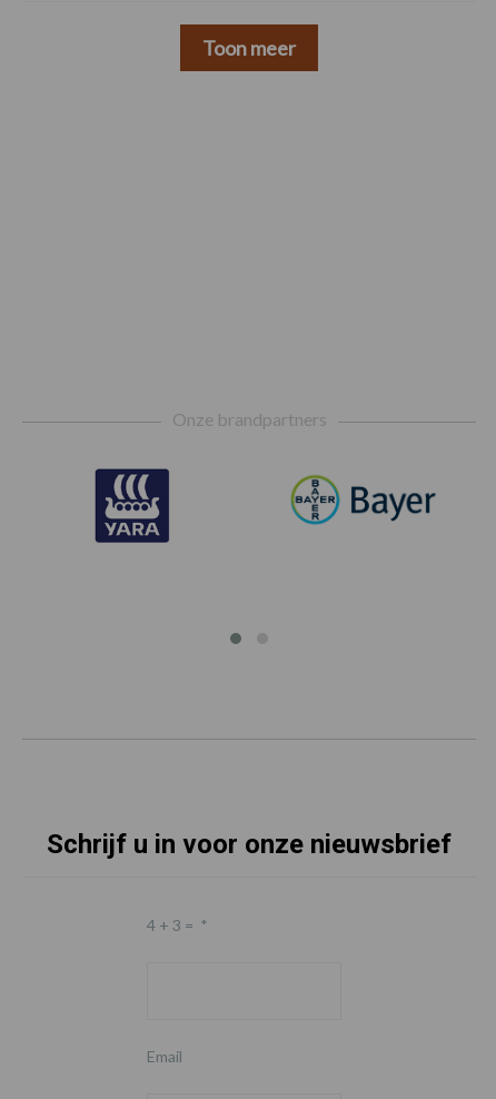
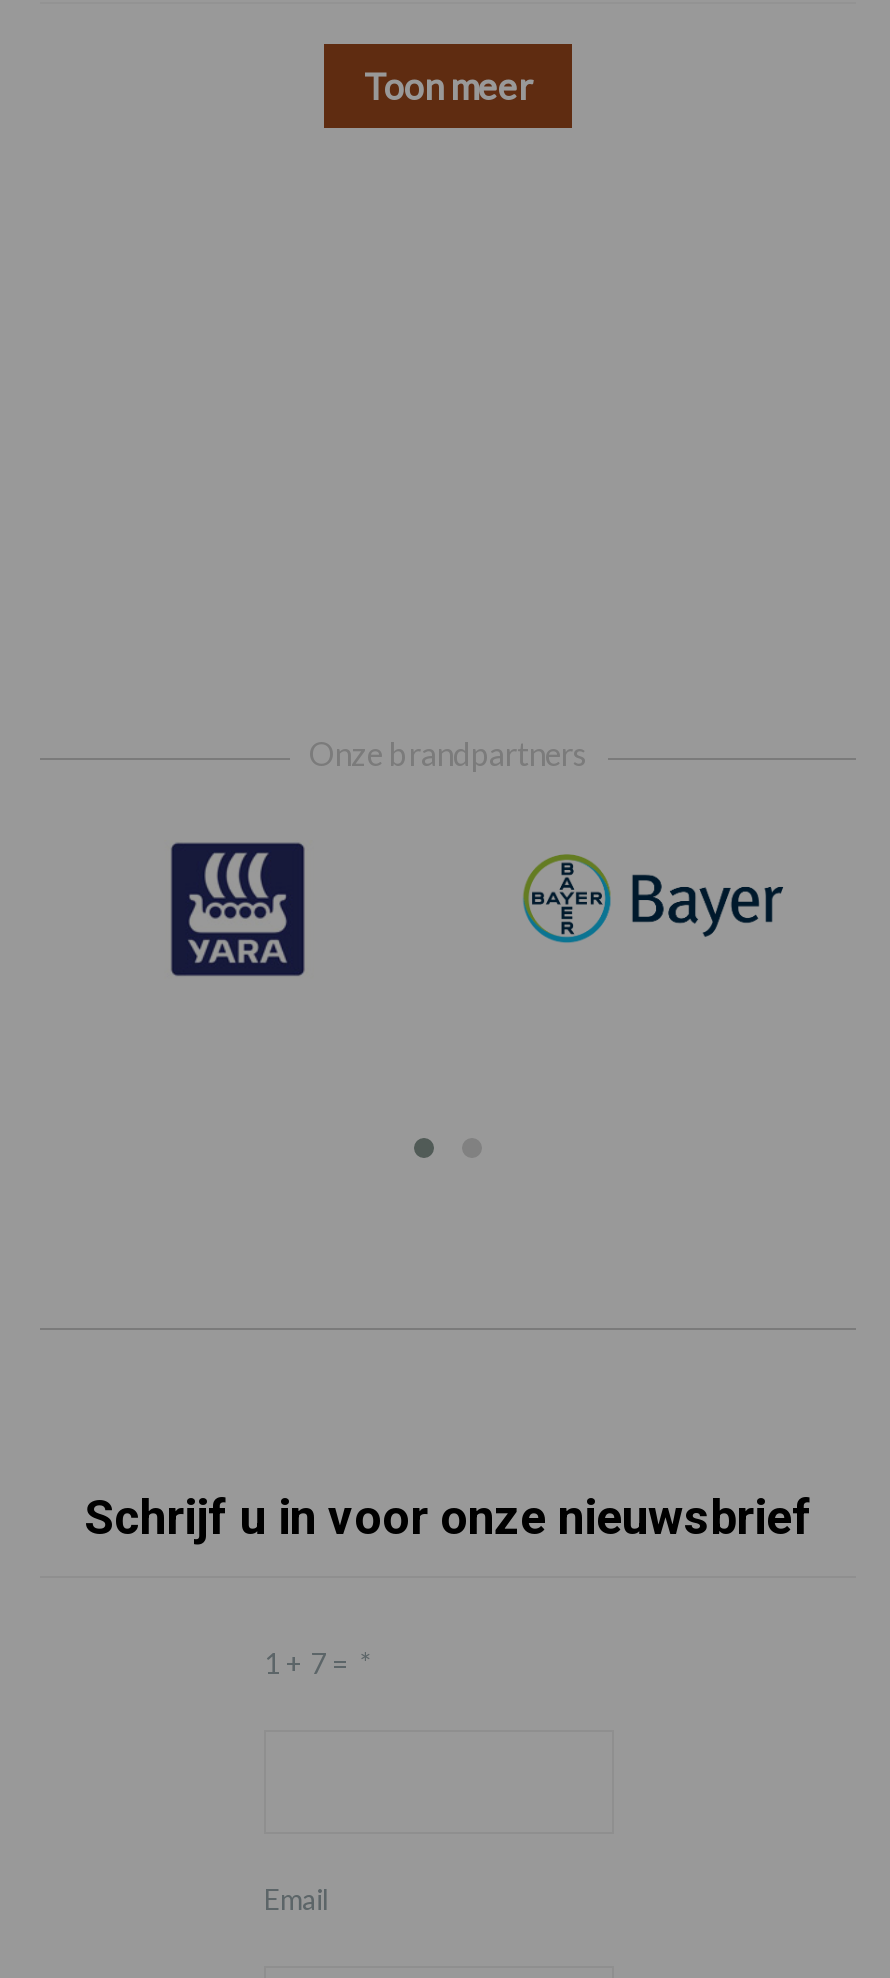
[147,915,208,934] 4 + 3 = * -> [264,1646,374,1680] 1 + 7 = *

